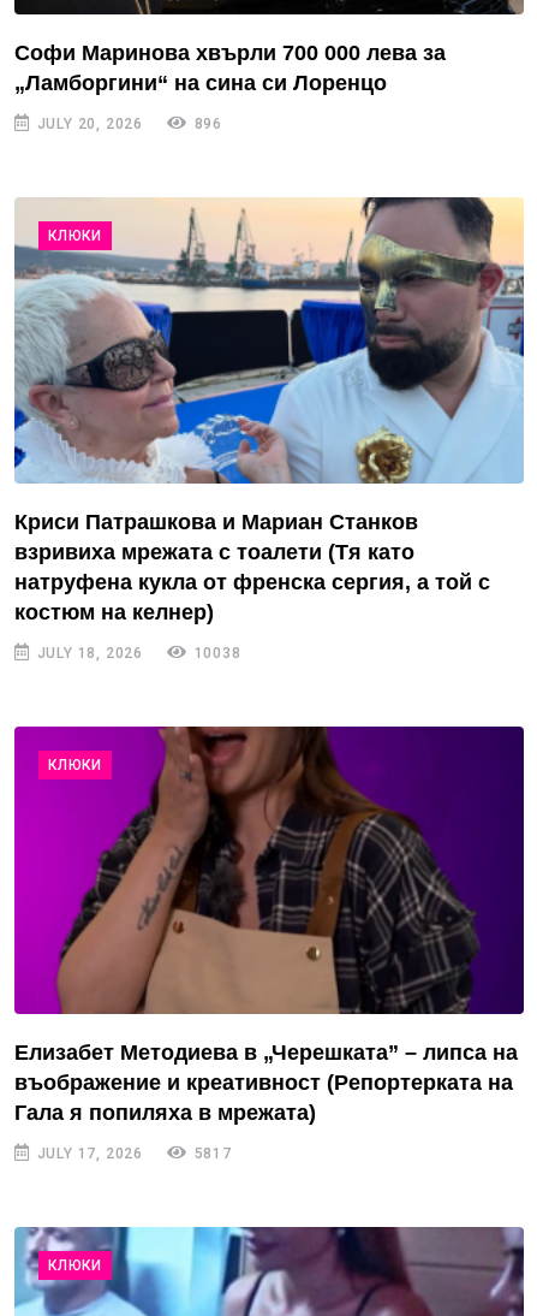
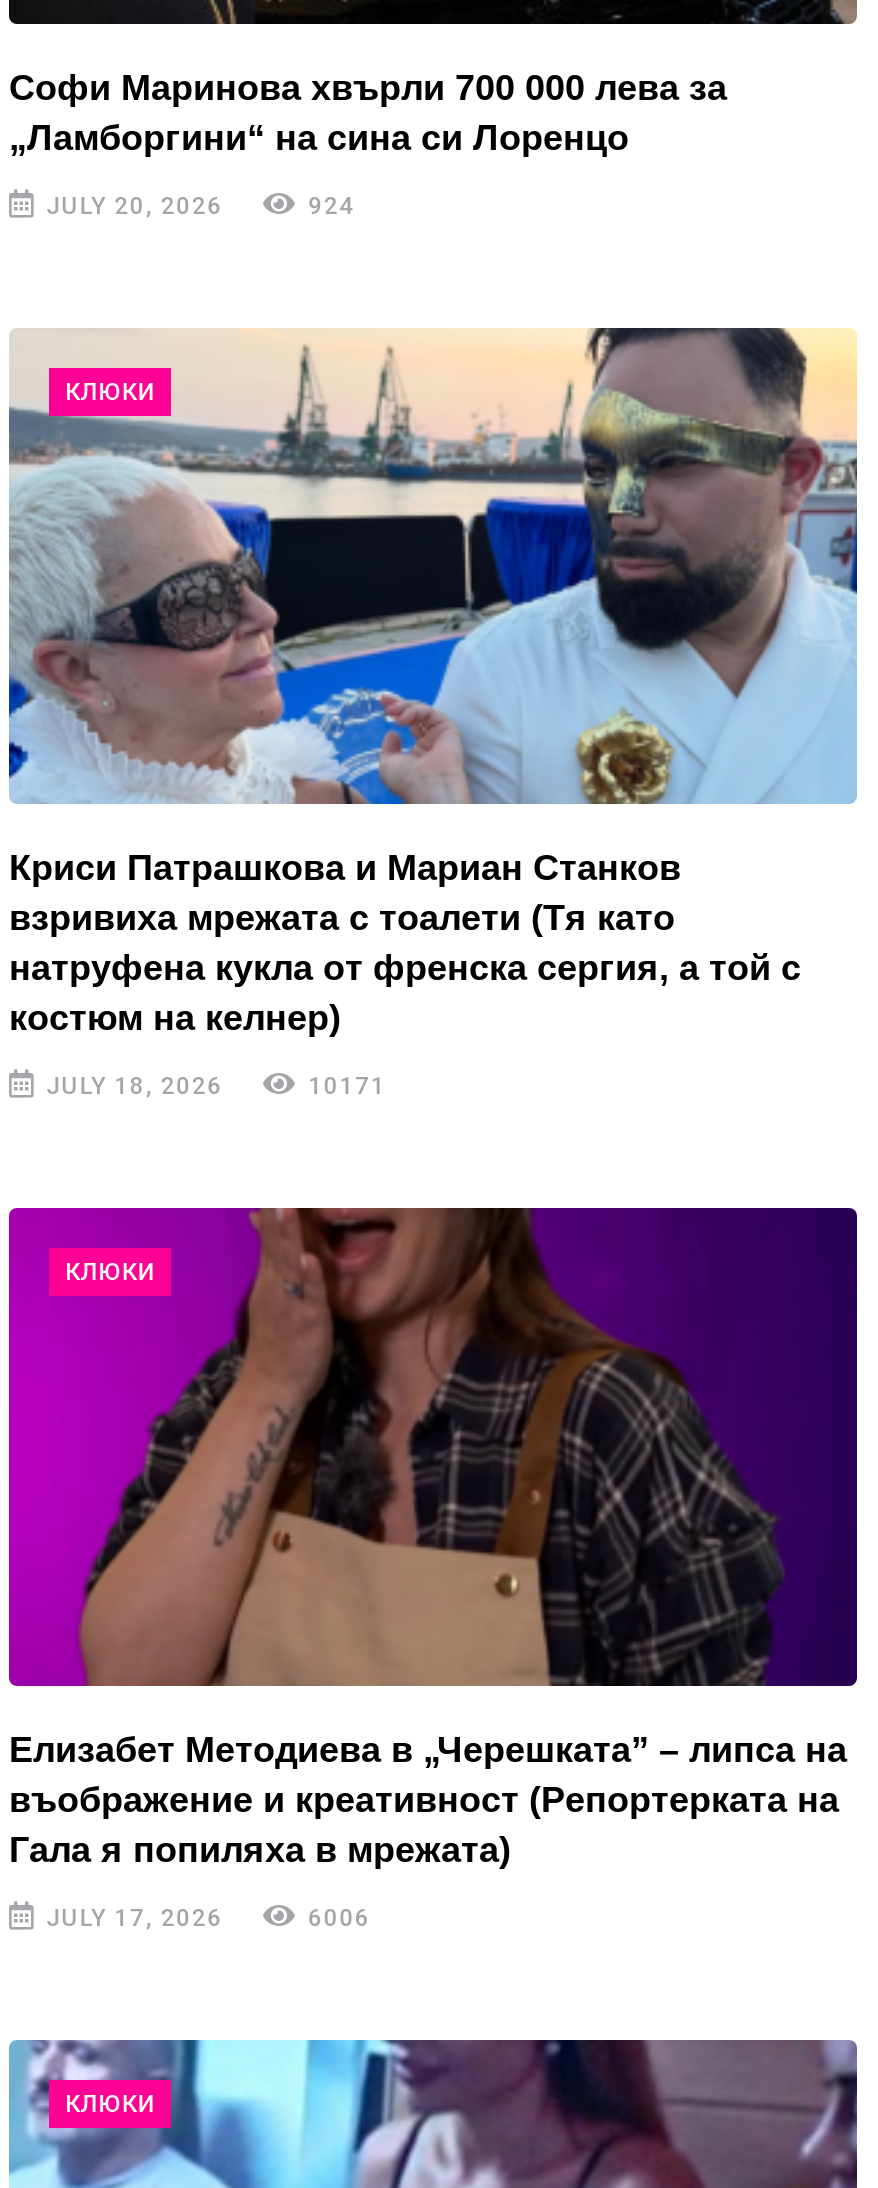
[190,115,222,132] 896 -> [301,191,355,219] 924
[190,645,241,662] 10038 -> [301,1072,386,1100] 10171
[190,1145,232,1161] 5817 -> [301,1903,371,1931] 6006

